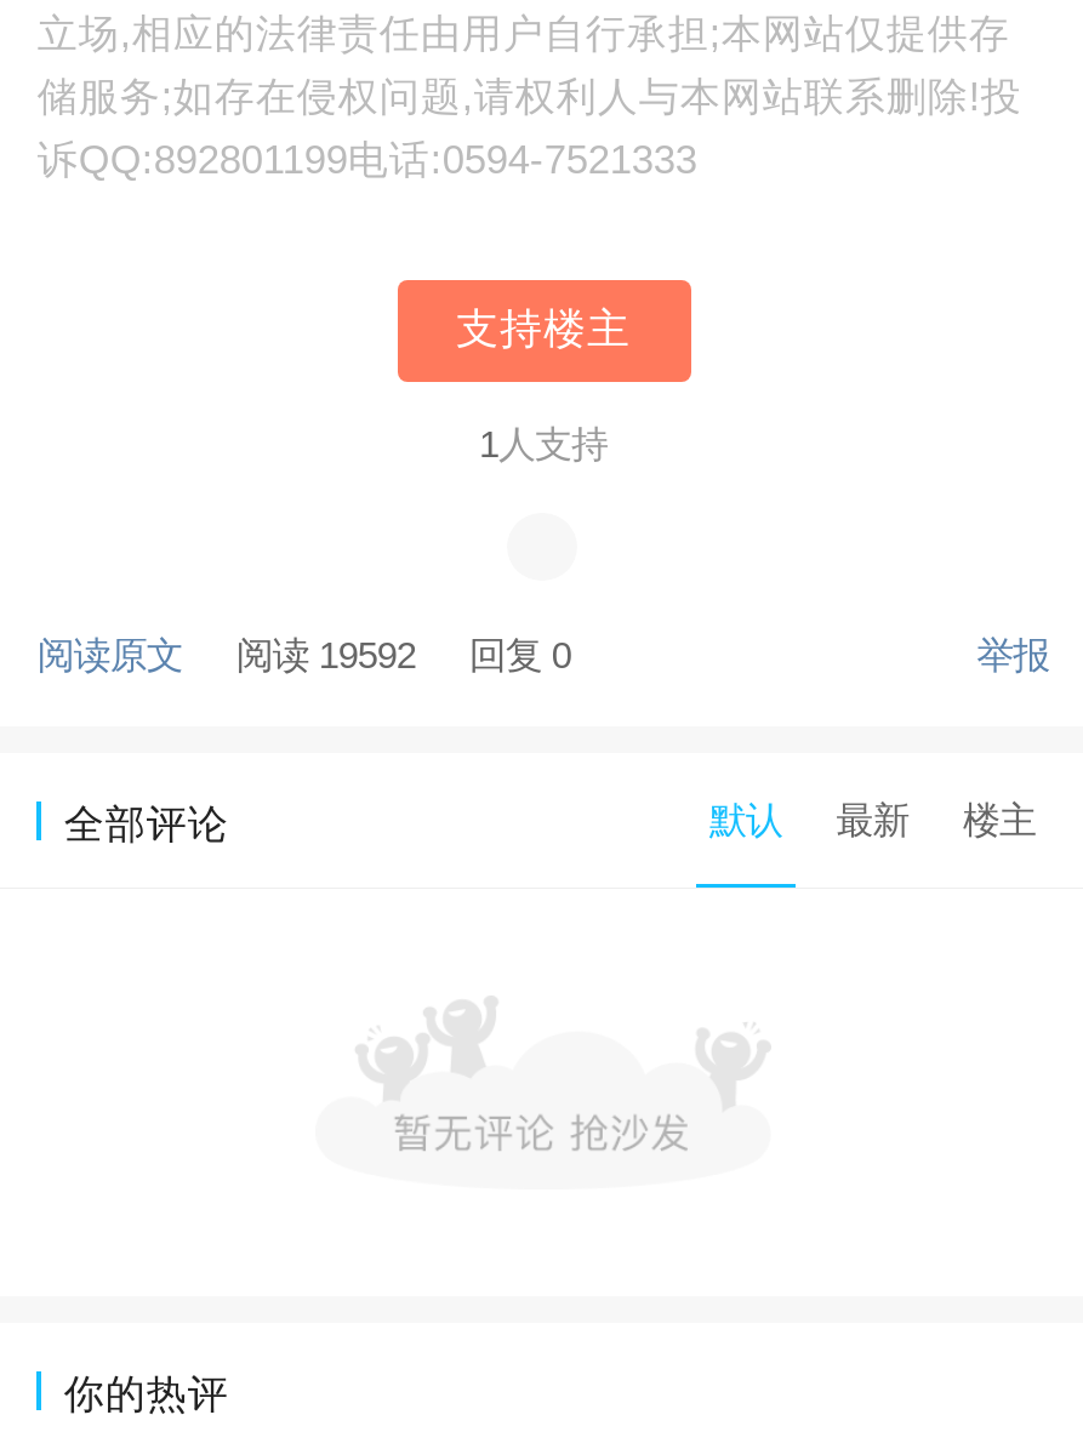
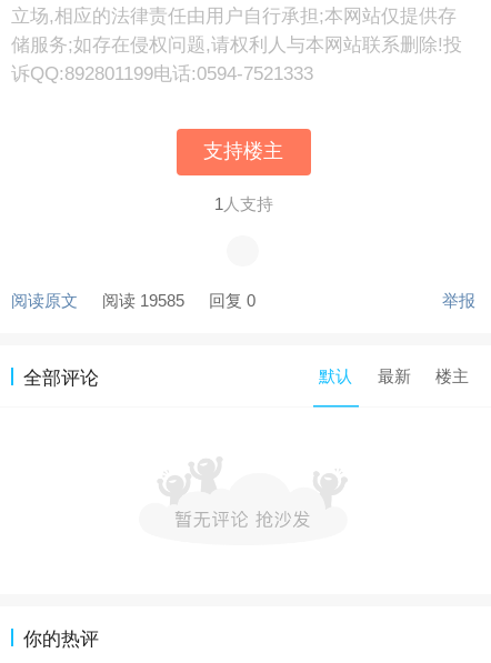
[37,635,571,676] 阅读原文 阅读 19592 回复 0 -> [12,291,256,310] 阅读原文 阅读 19585 回复 0

